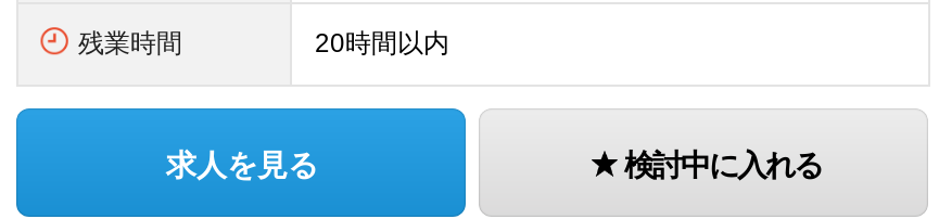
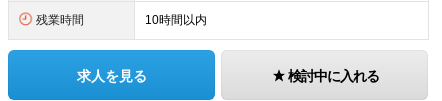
[315,28,449,59] 20時間以内 -> [145,13,207,27] 10時間以内

